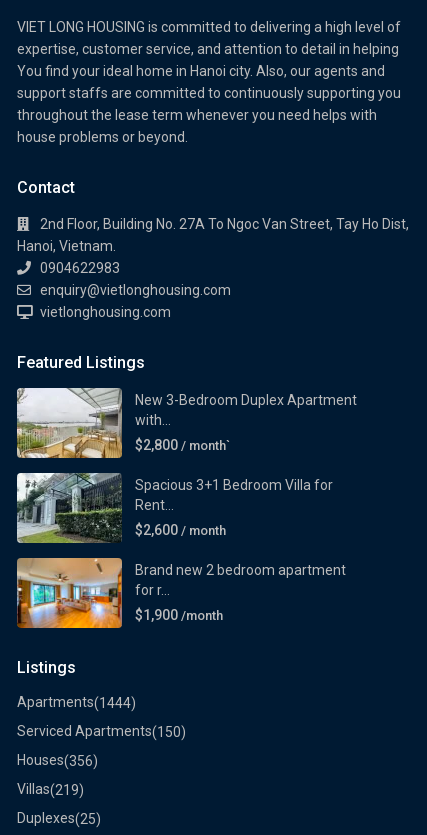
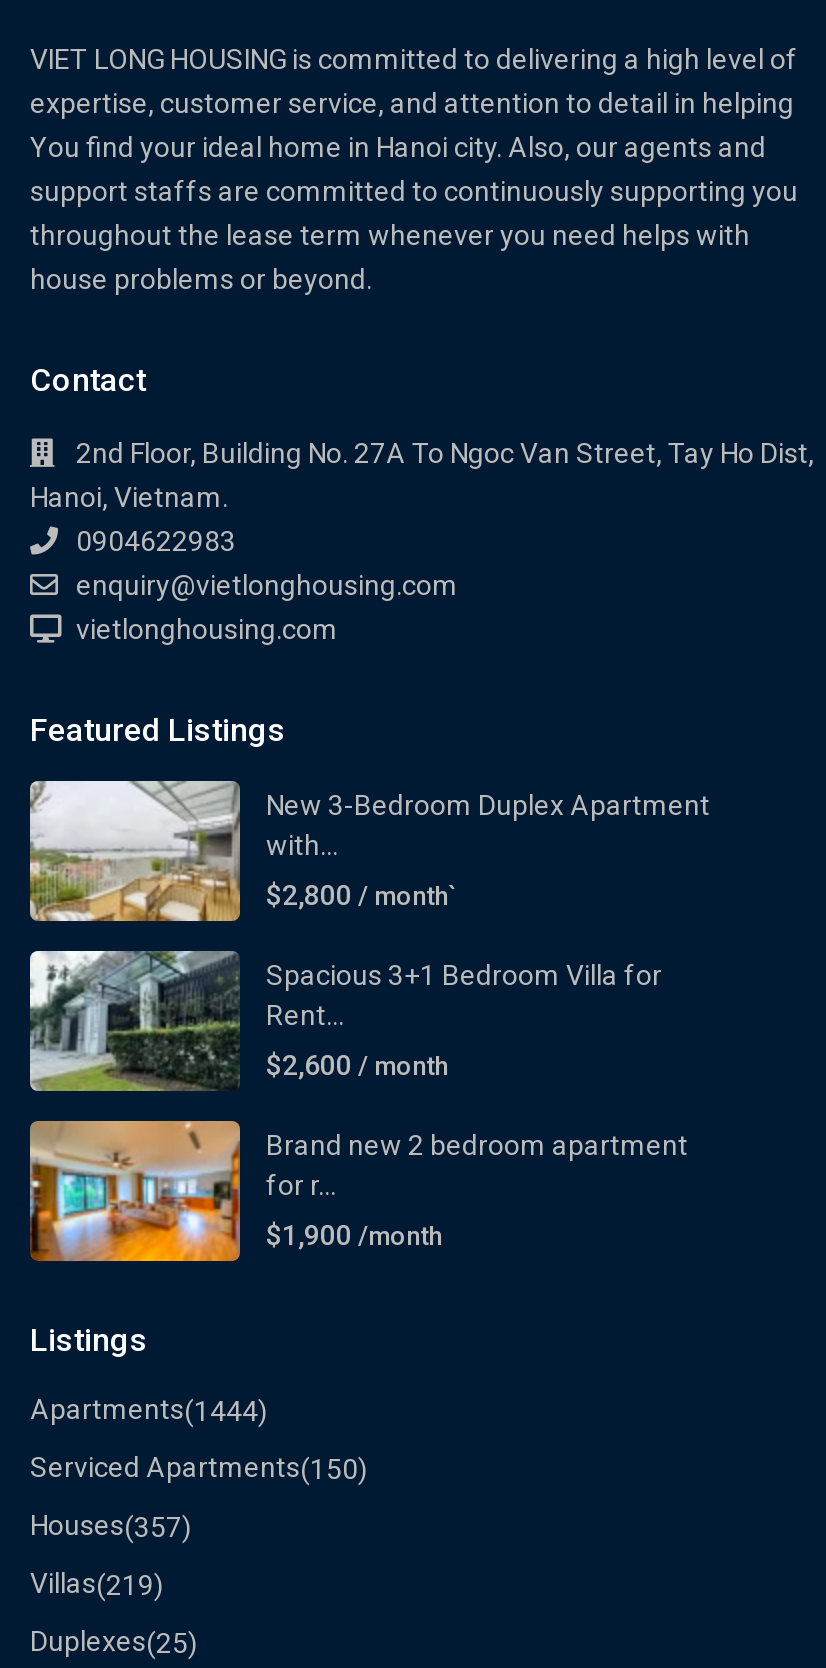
[17,752,98,769] Houses(356) -> [30,1510,192,1543] Houses(357)

